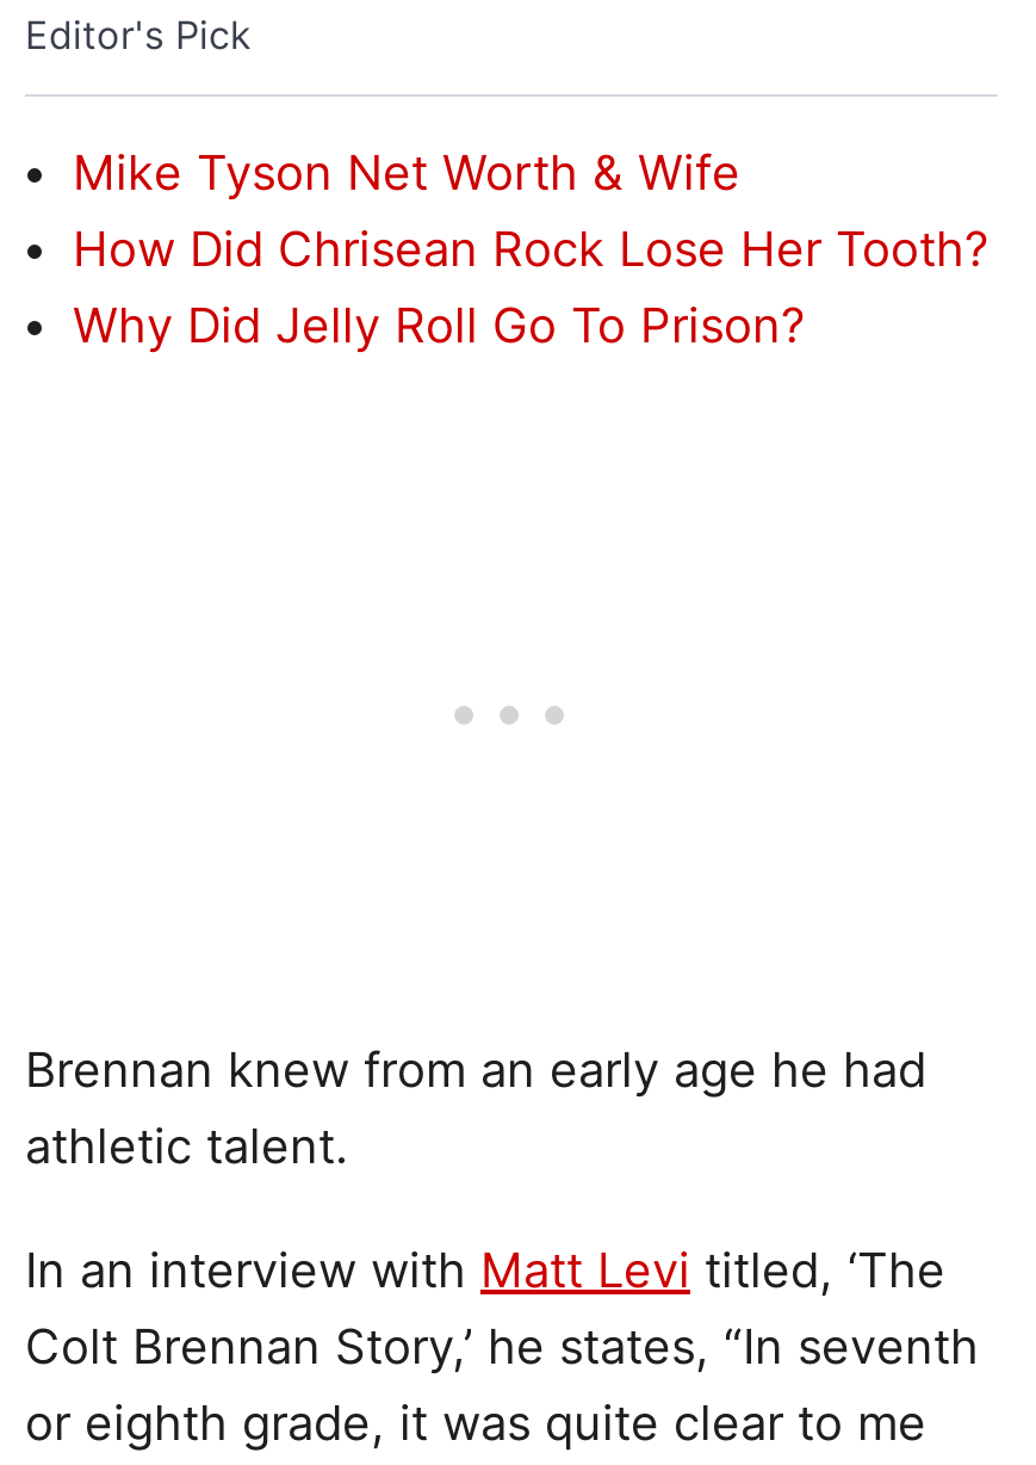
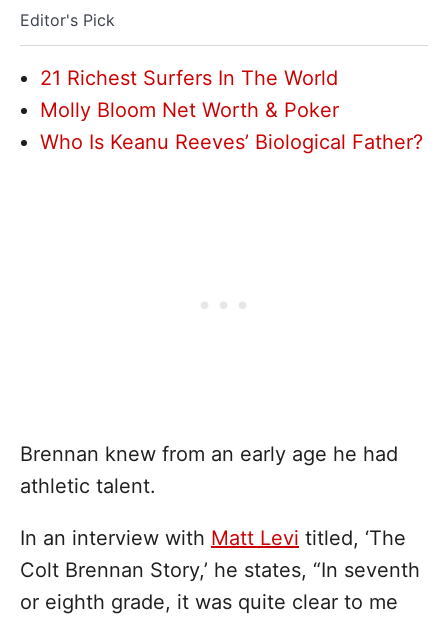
[73,144,988,354] Mike Tyson Net Worth & Wife | How Did Chrisean Rock Lose Her Tooth? | Why Did Jelly Roll Go To Prison? -> [40,66,423,154] 21 Richest Surfers In The World | Molly Bloom Net Worth & Poker | Who Is Keanu Reeves’ Biological Father?

